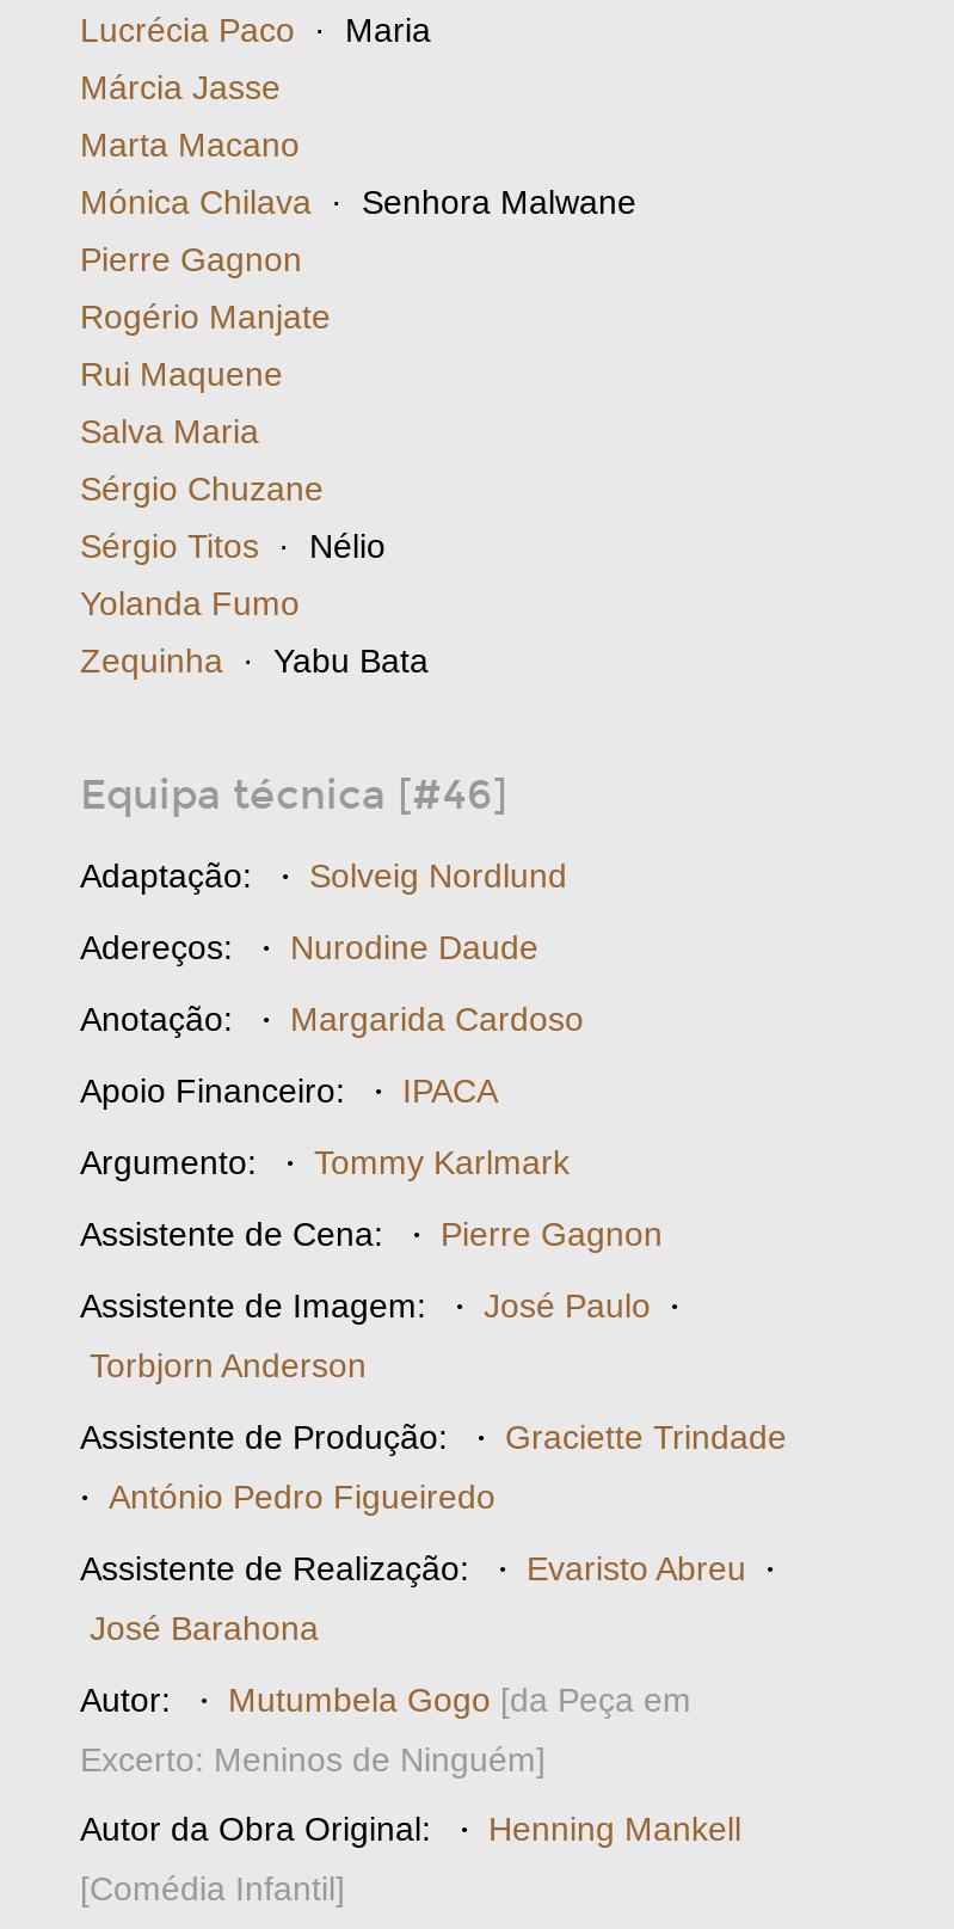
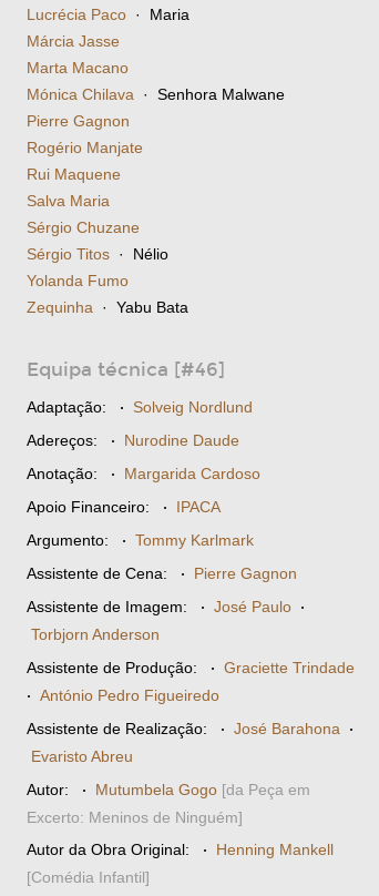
[80,1548,775,1589] Assistente de Realização: · Evaristo Abreu · -> [27,719,354,738] Assistente de Realização: · José Barahona ·
[90,1608,319,1646] José Barahona -> [31,747,133,765] Evaristo Abreu

